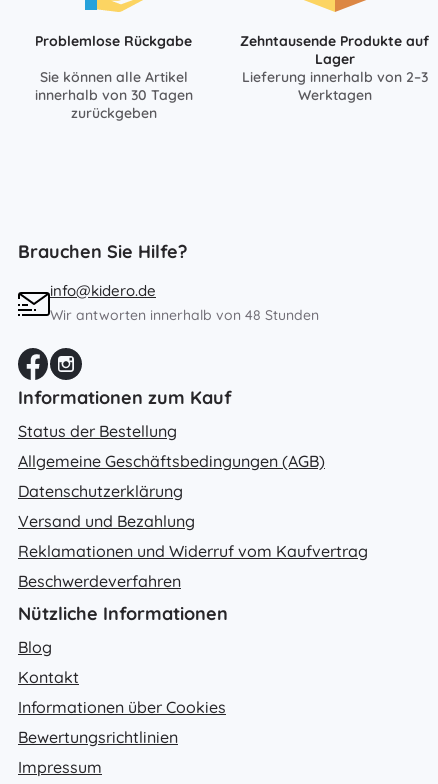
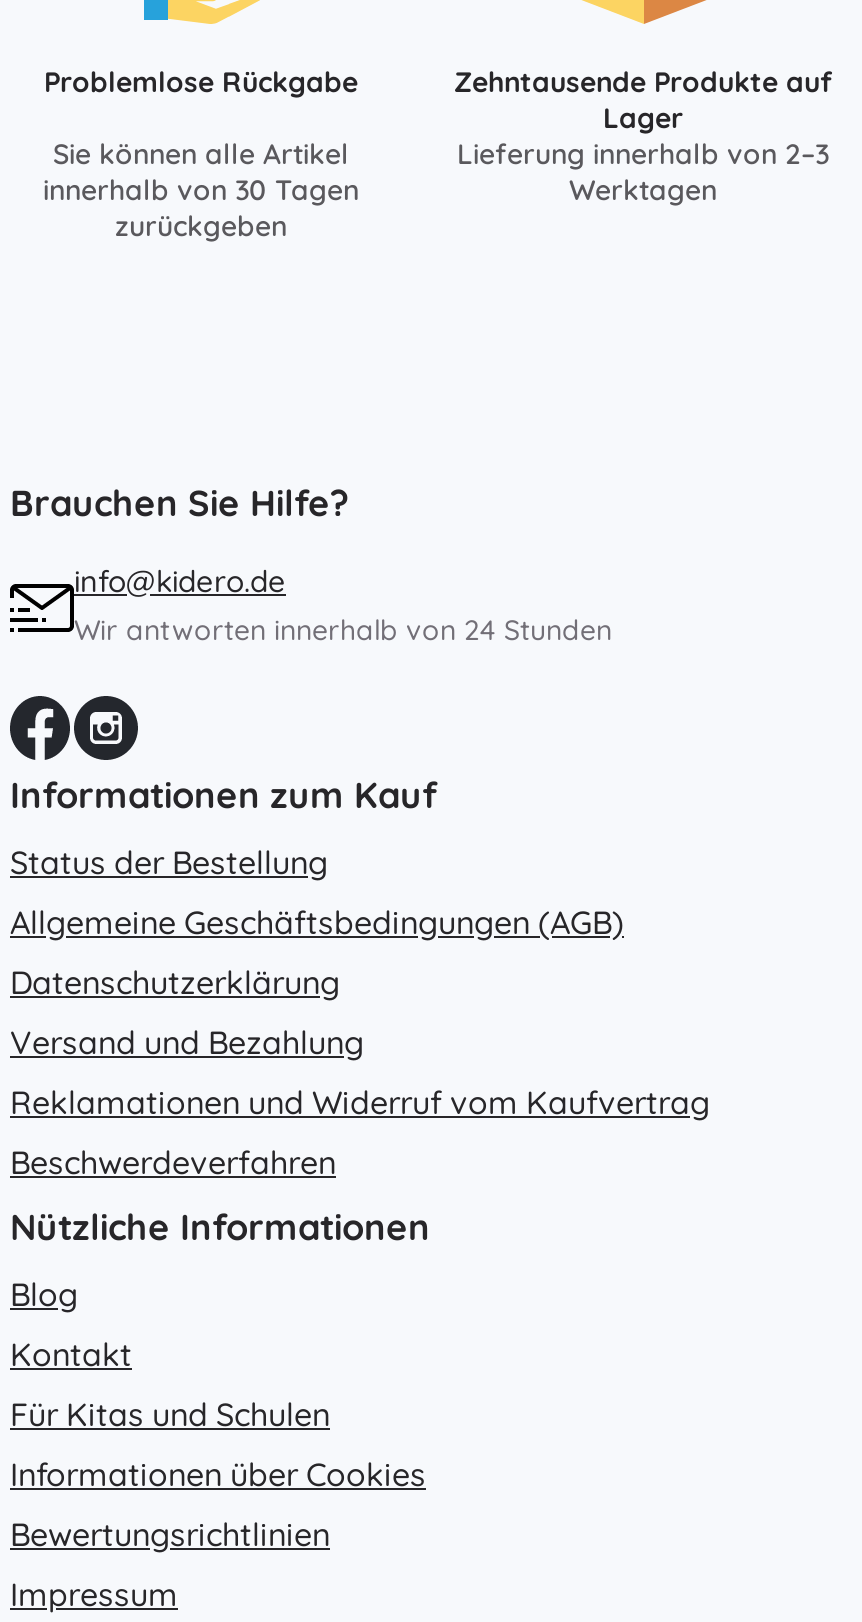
[50,306,319,324] Wir antworten innerhalb von 48 Stunden -> [74,612,612,648] Wir antworten innerhalb von 24 Stunden
none -> [10,1394,330,1434] Für Kitas und Schulen

